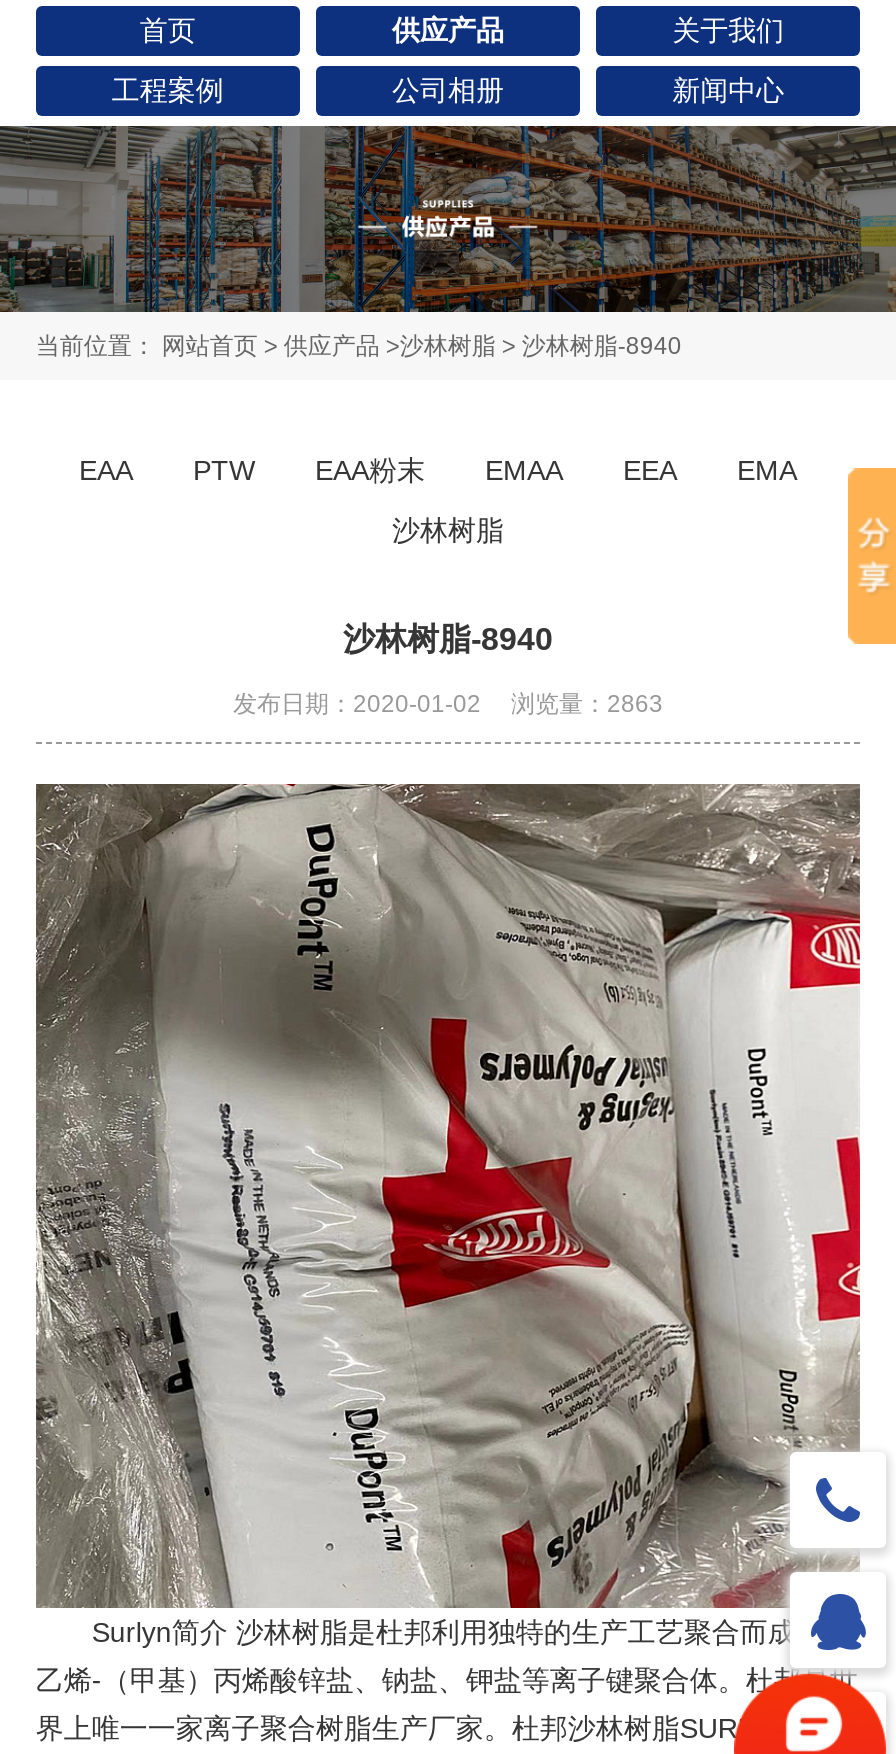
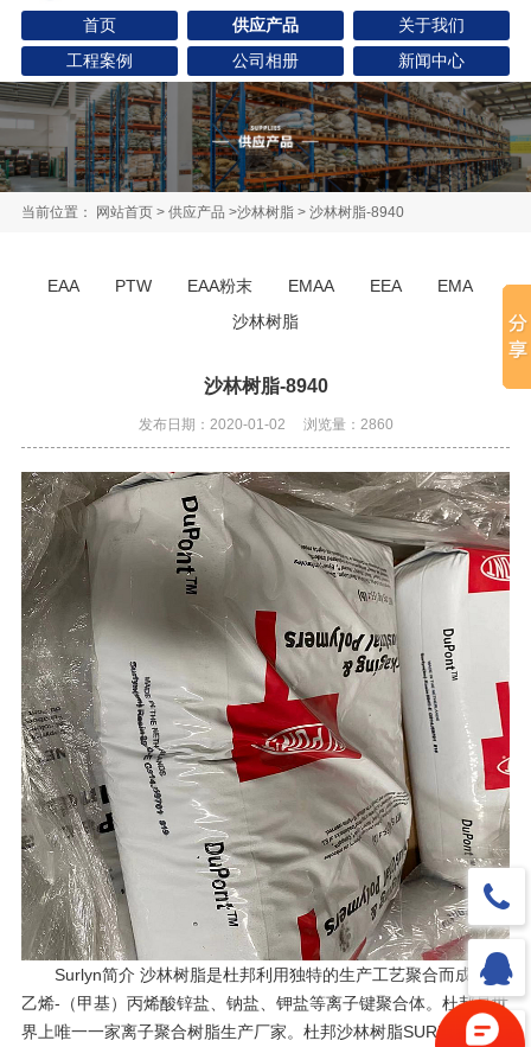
[233,690,663,718] 发布日期：2020-01-02 浏览量：2863 -> [138,416,393,433] 发布日期：2020-01-02 浏览量：2860

